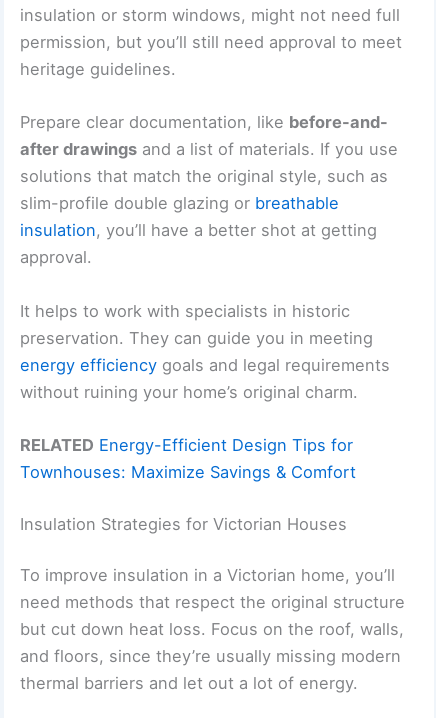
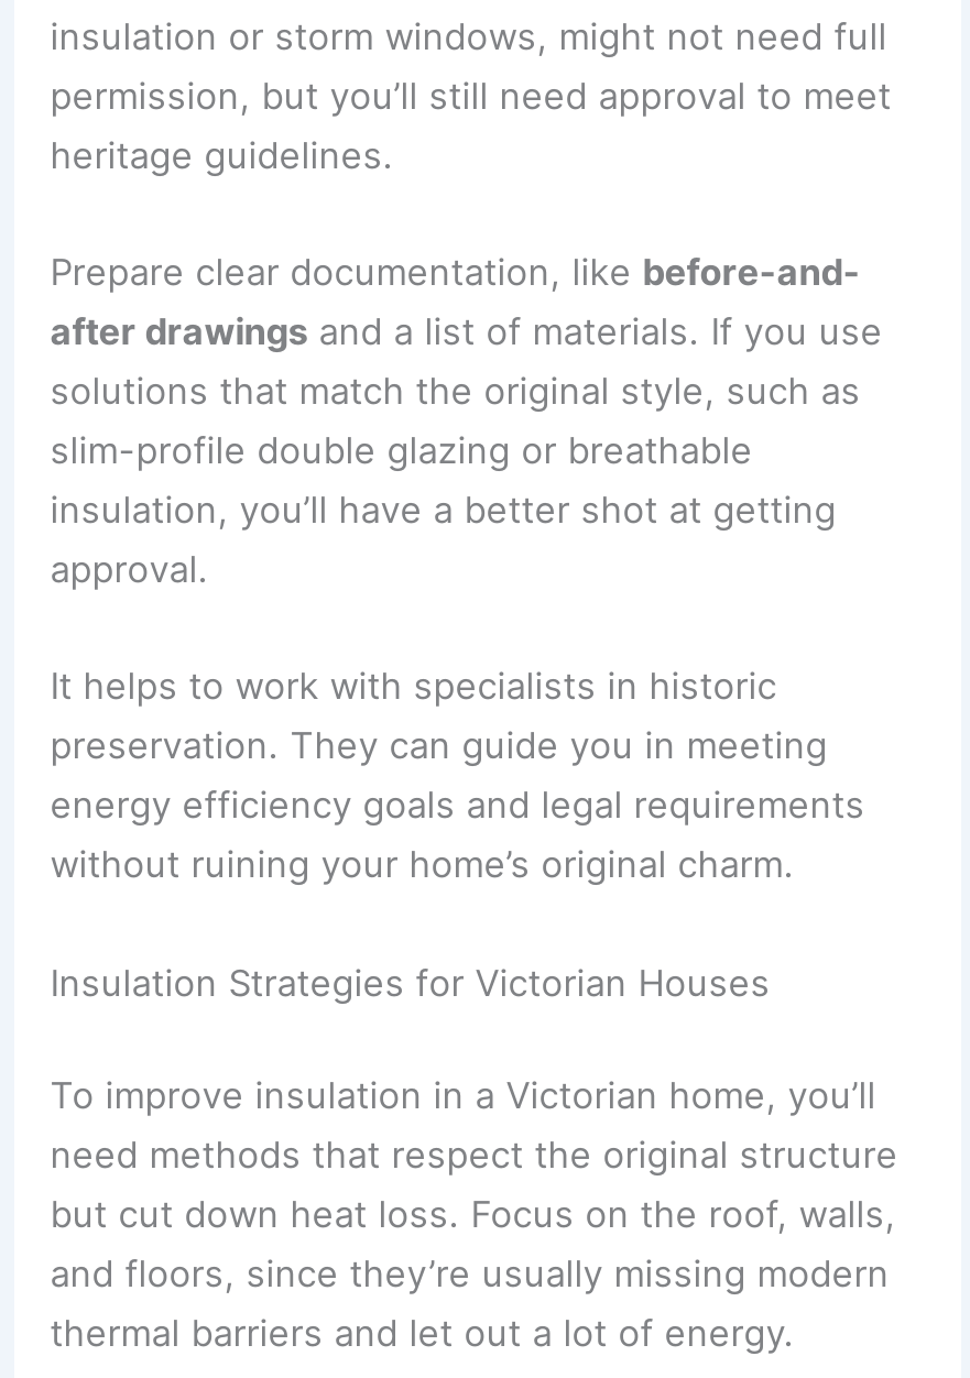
[20,435,356,482] RELATED Energy-Efficient Design Tips for | Townhouses: Maximize Savings & Comfort -> none

